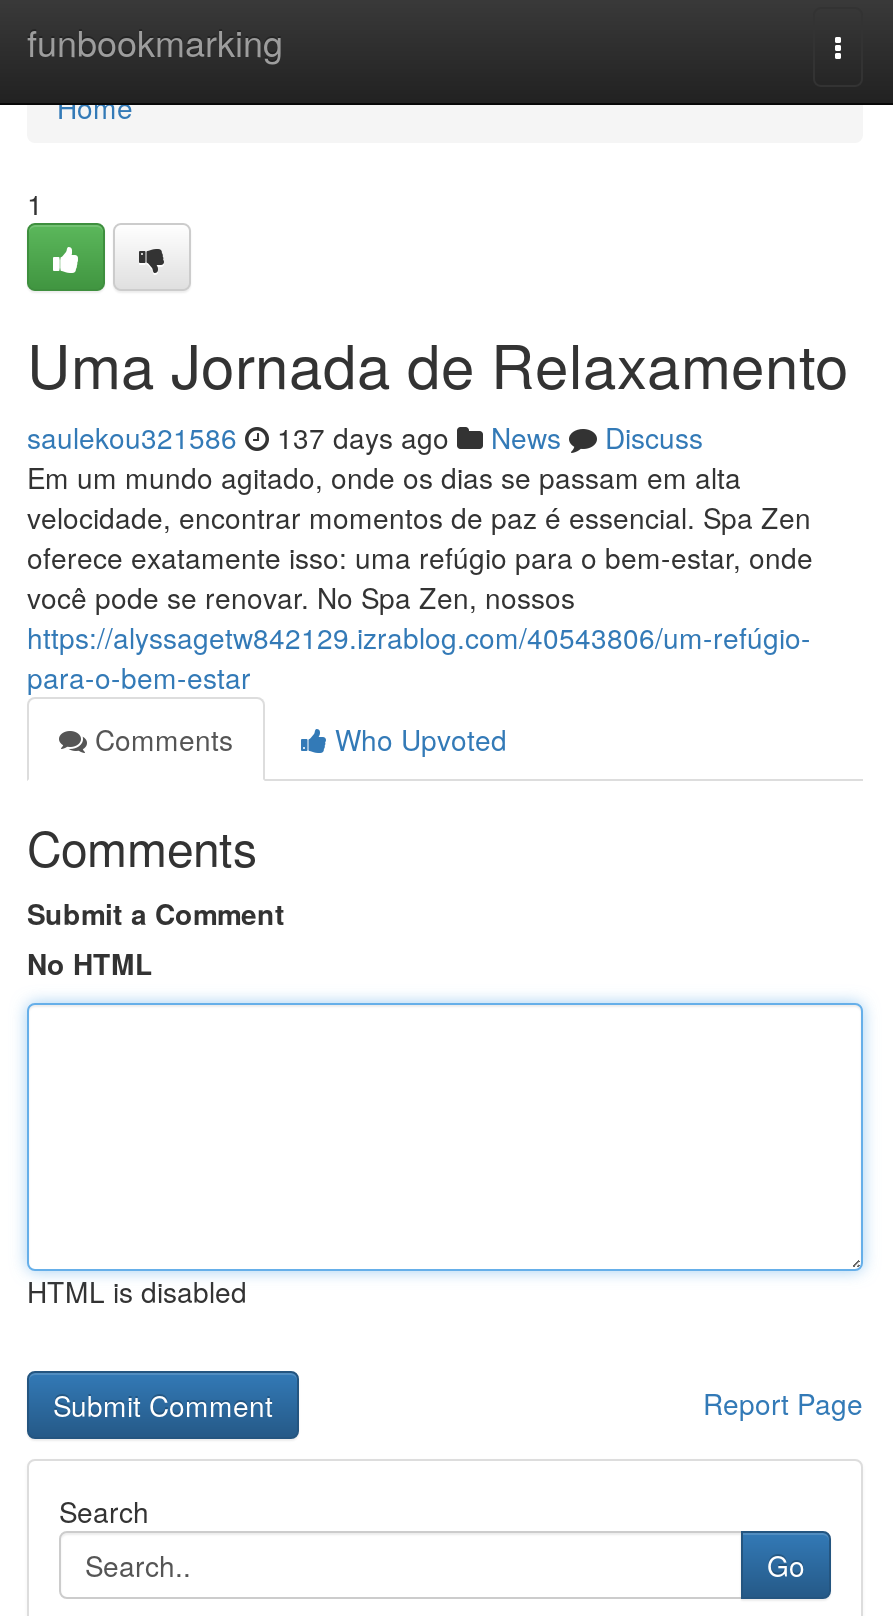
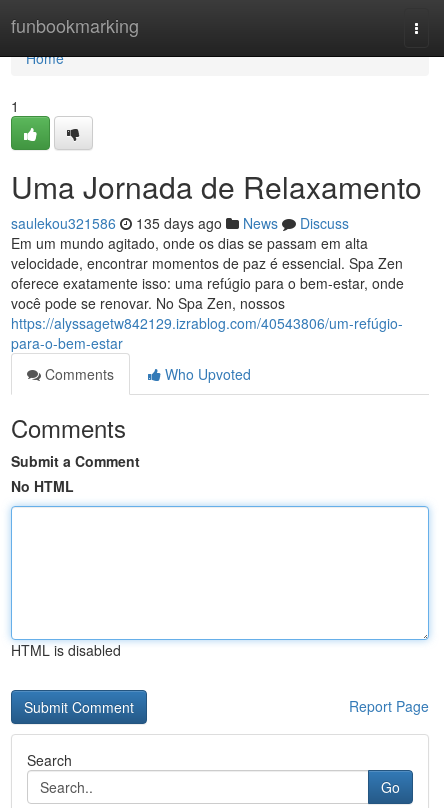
[27,417,703,457] saulekou321586 137 days ago News Discuss -> [11,213,349,233] saulekou321586 135 days ago News Discuss

